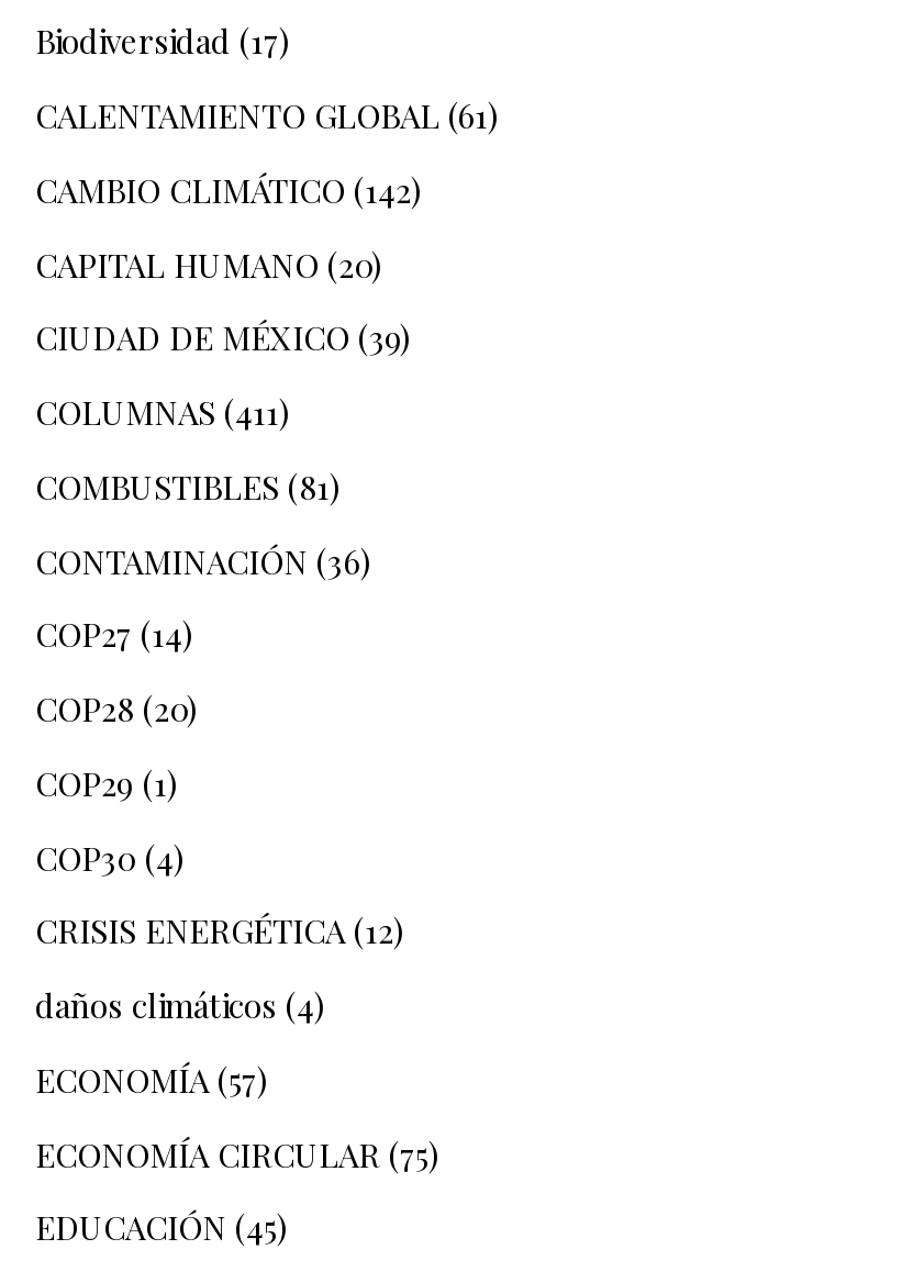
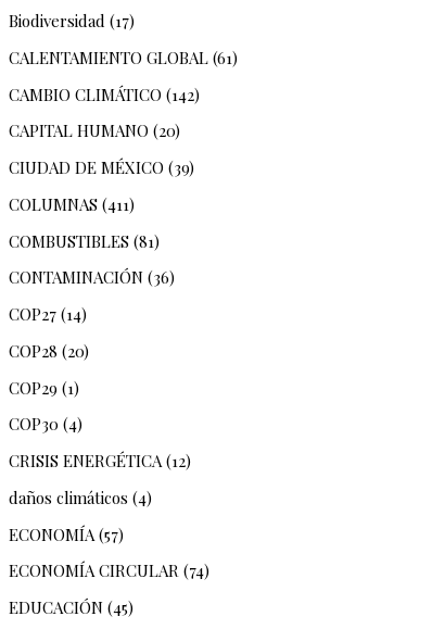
[35,1131,439,1175] ECONOMÍA CIRCULAR (75) -> [9,560,209,582] ECONOMÍA CIRCULAR (74)

